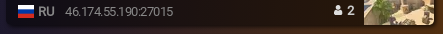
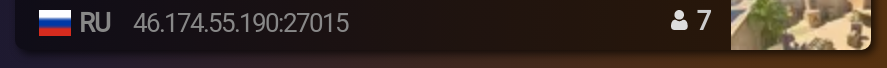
[344,3,353,18] 2 -> [691,6,710,36] 7

